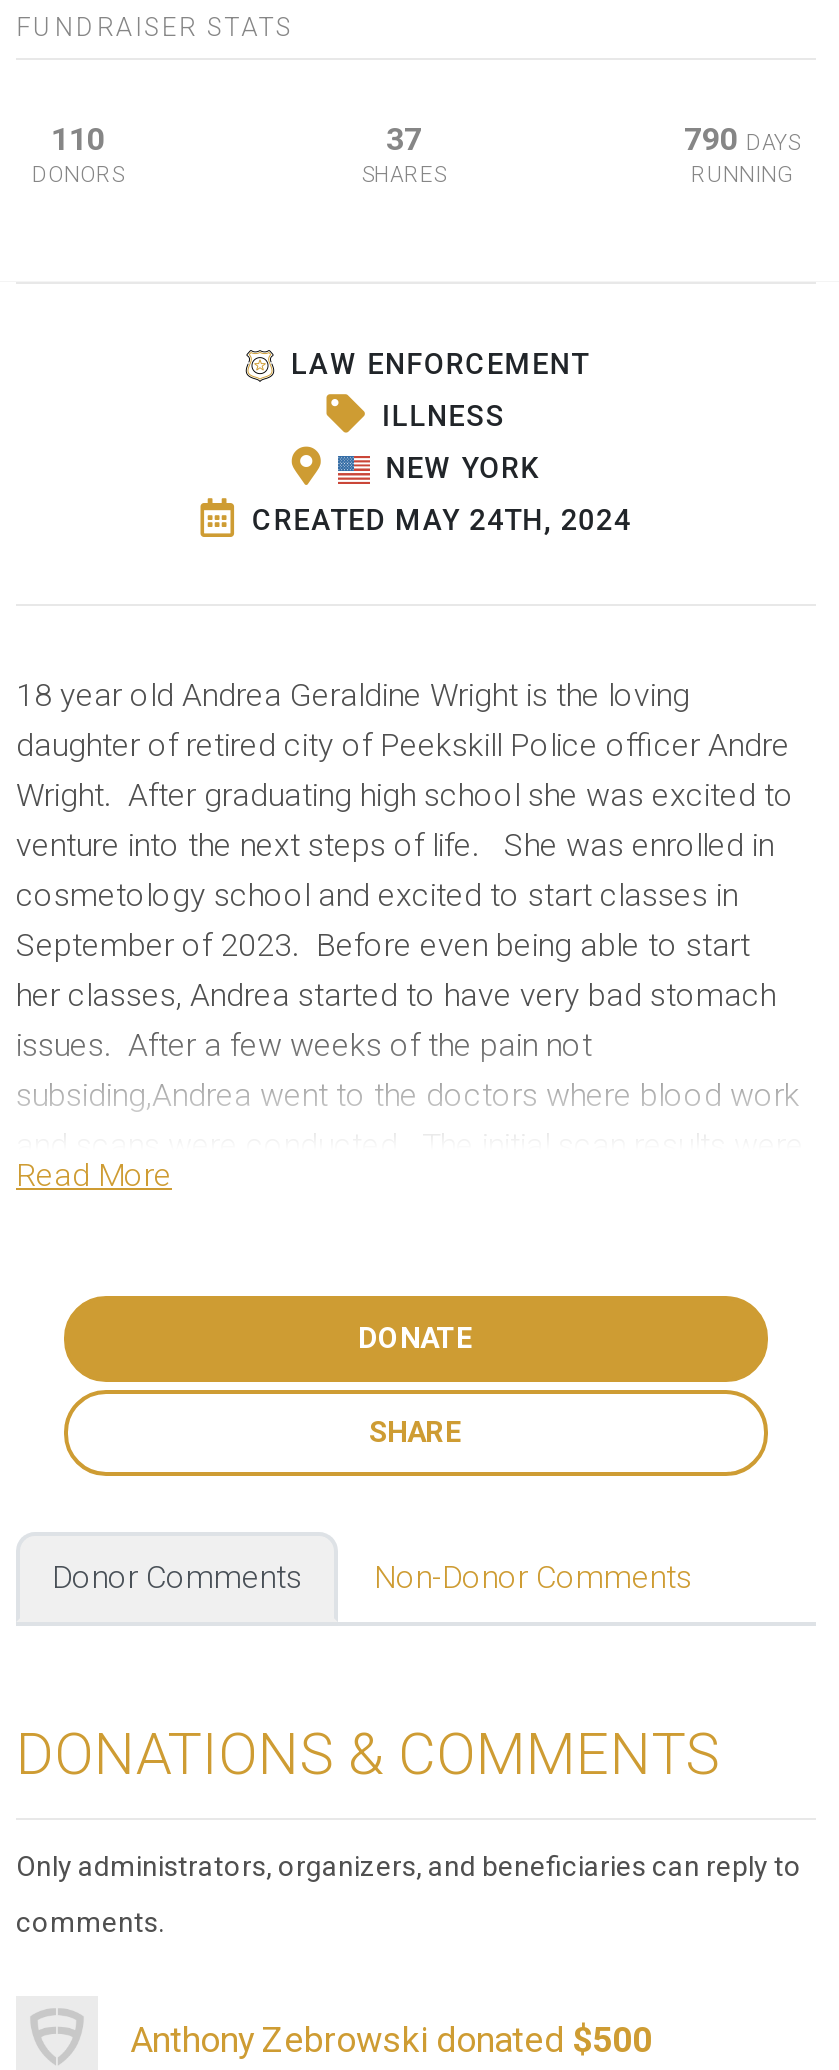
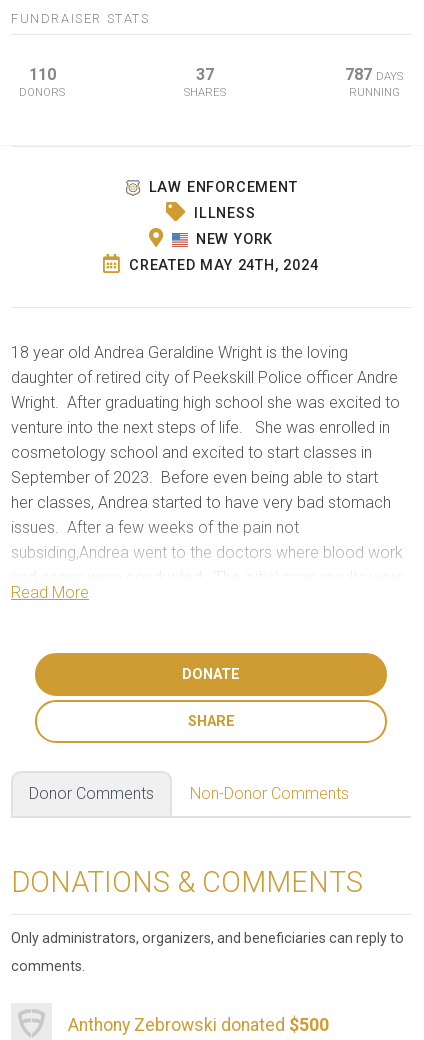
[684,120,800,158] 790 DAYS -> [345,65,403,84] 787 DAYS

